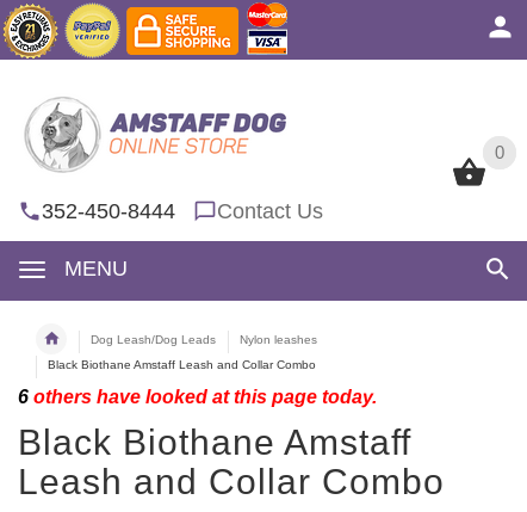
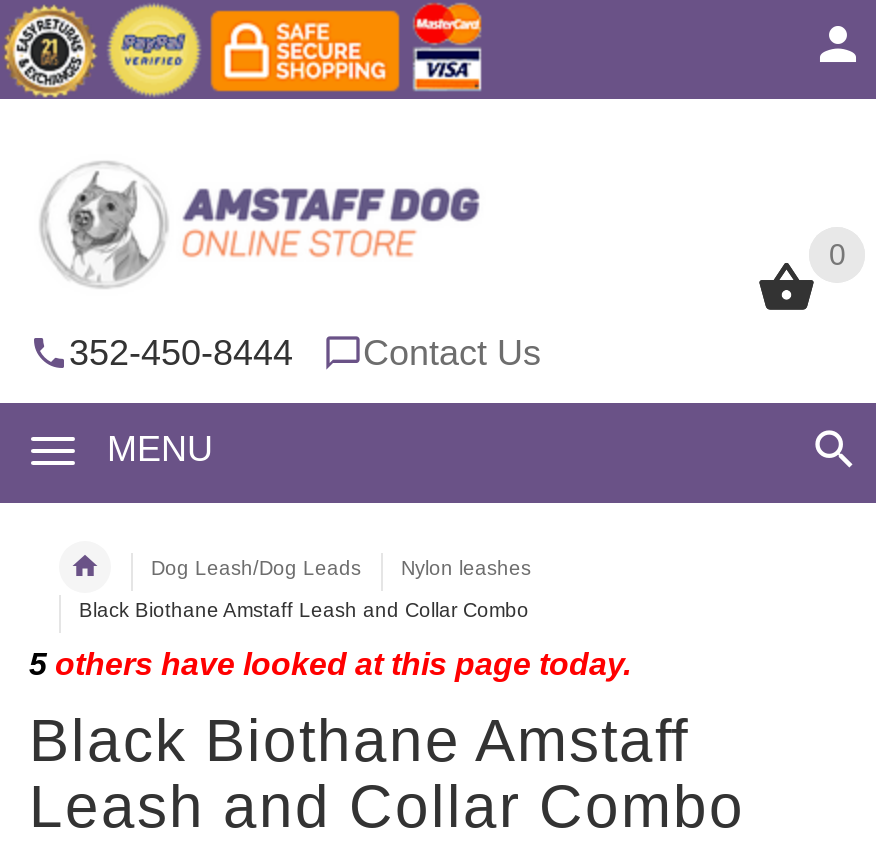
[18,387,377,407] 6 others have looked at this page today. -> [29,647,631,681] 5 others have looked at this page today.

